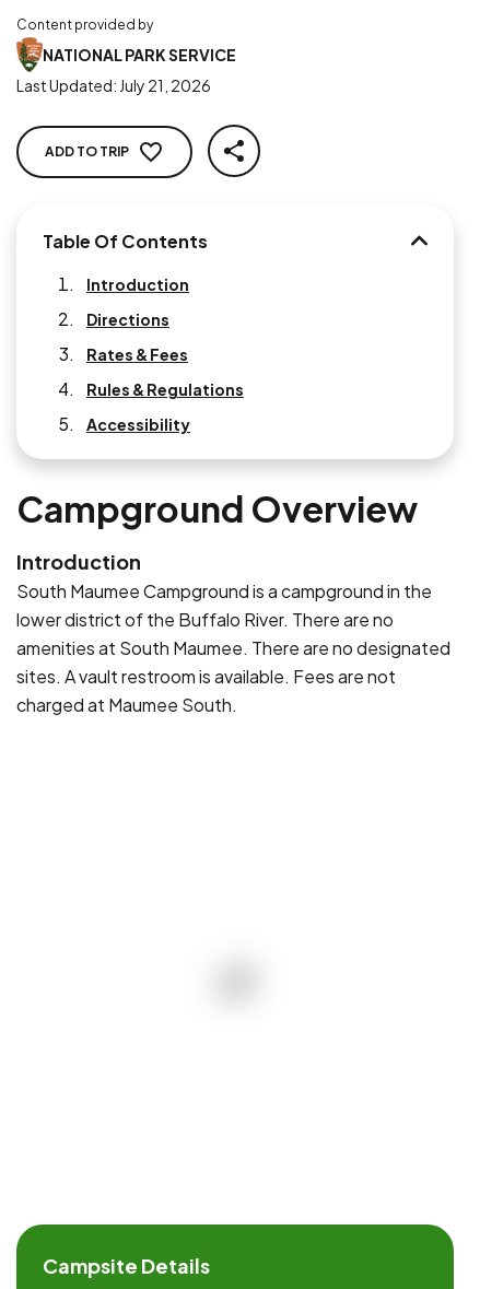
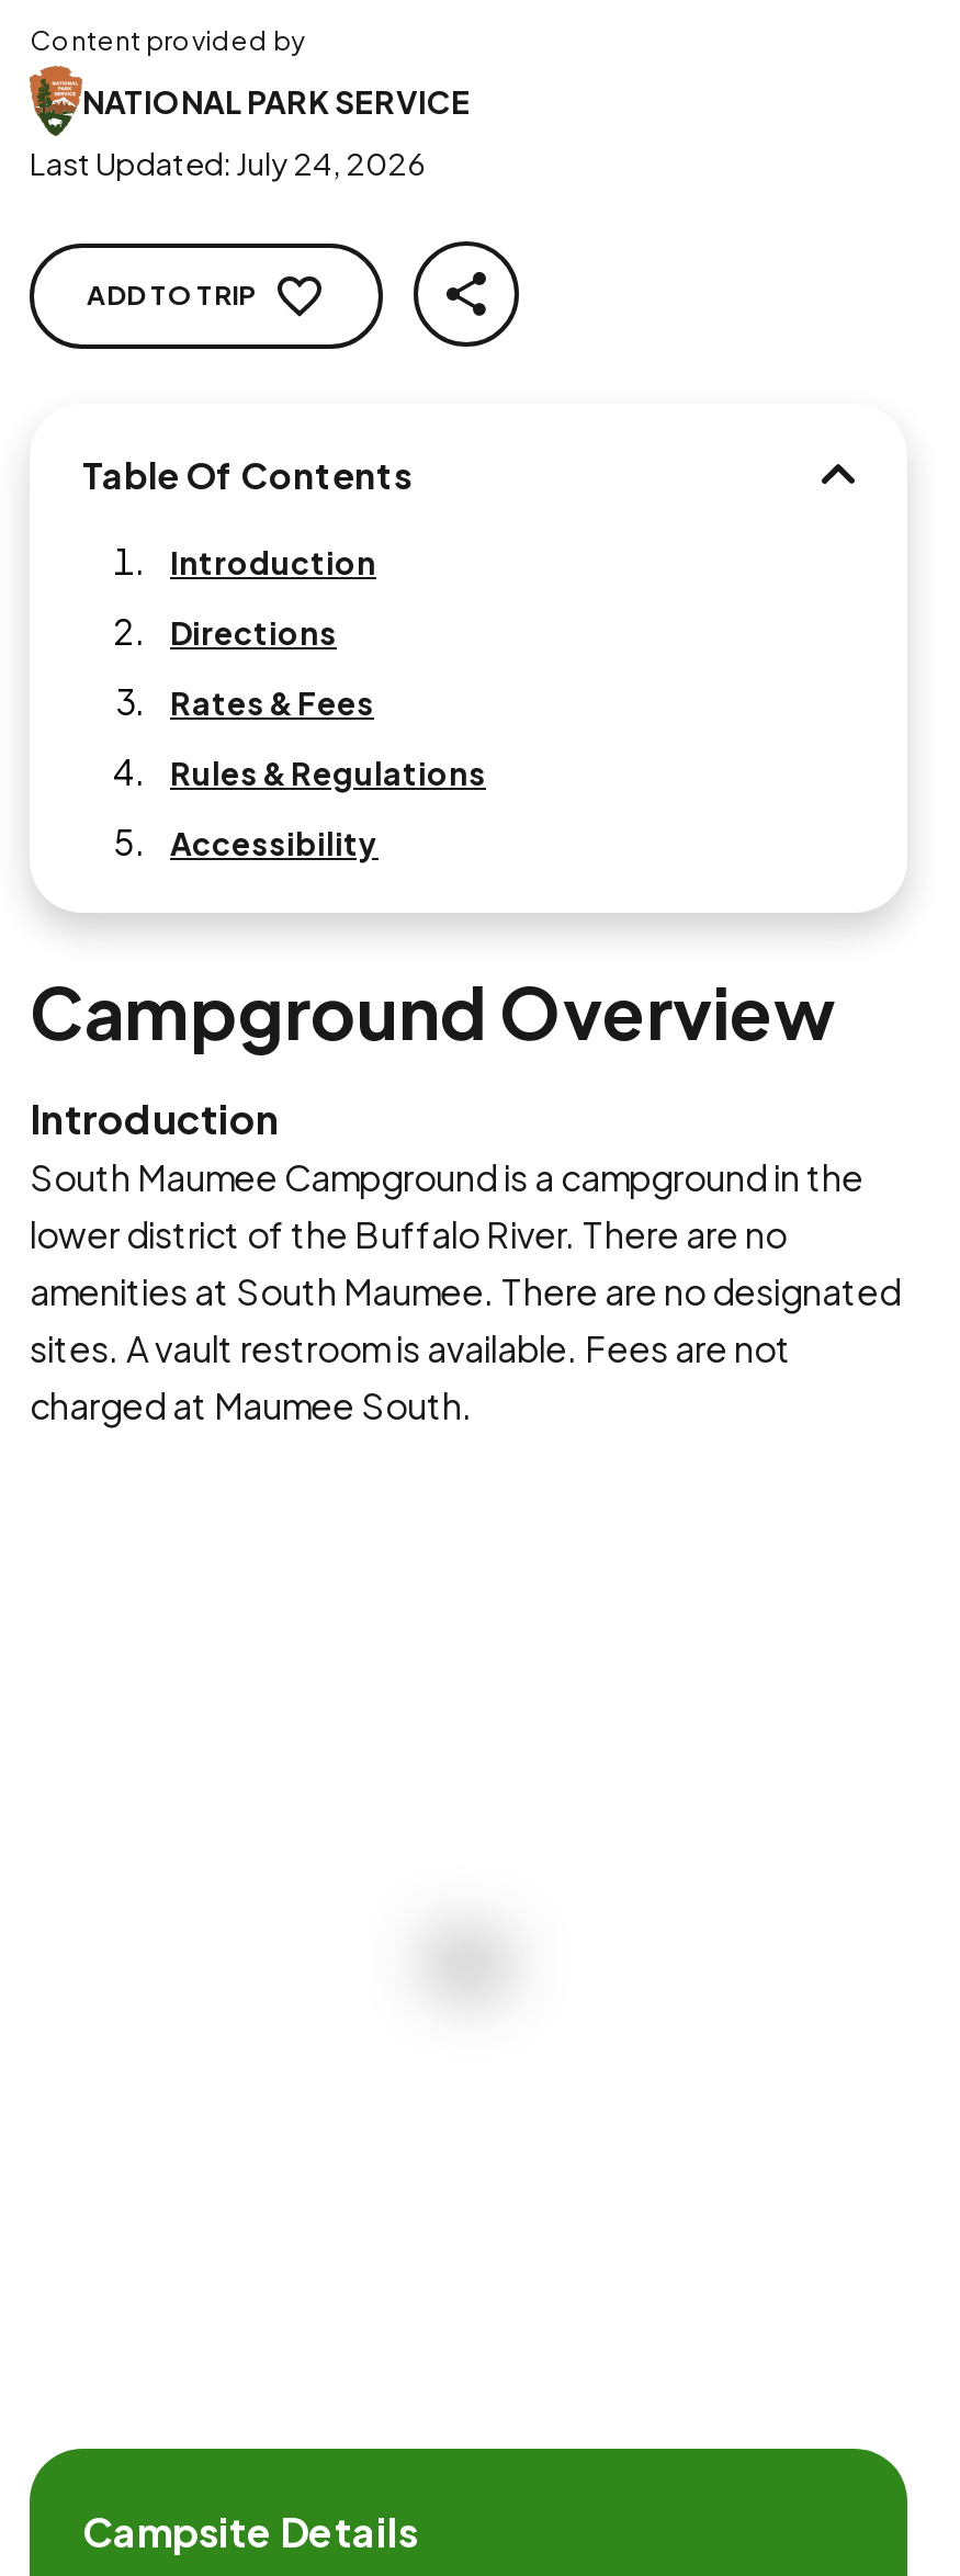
[16,75,211,95] Last Updated: July 21, 2026 -> [30,143,427,182] Last Updated: July 24, 2026

